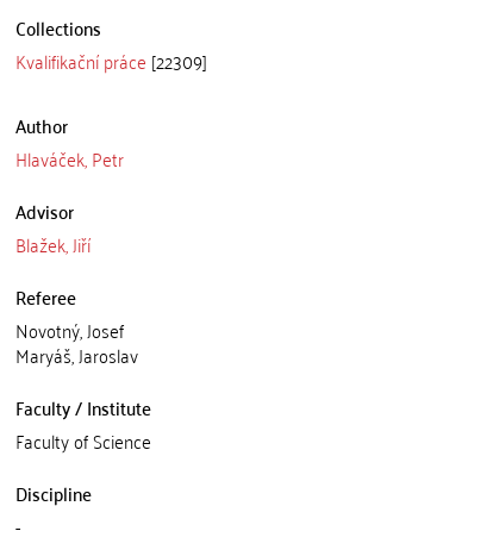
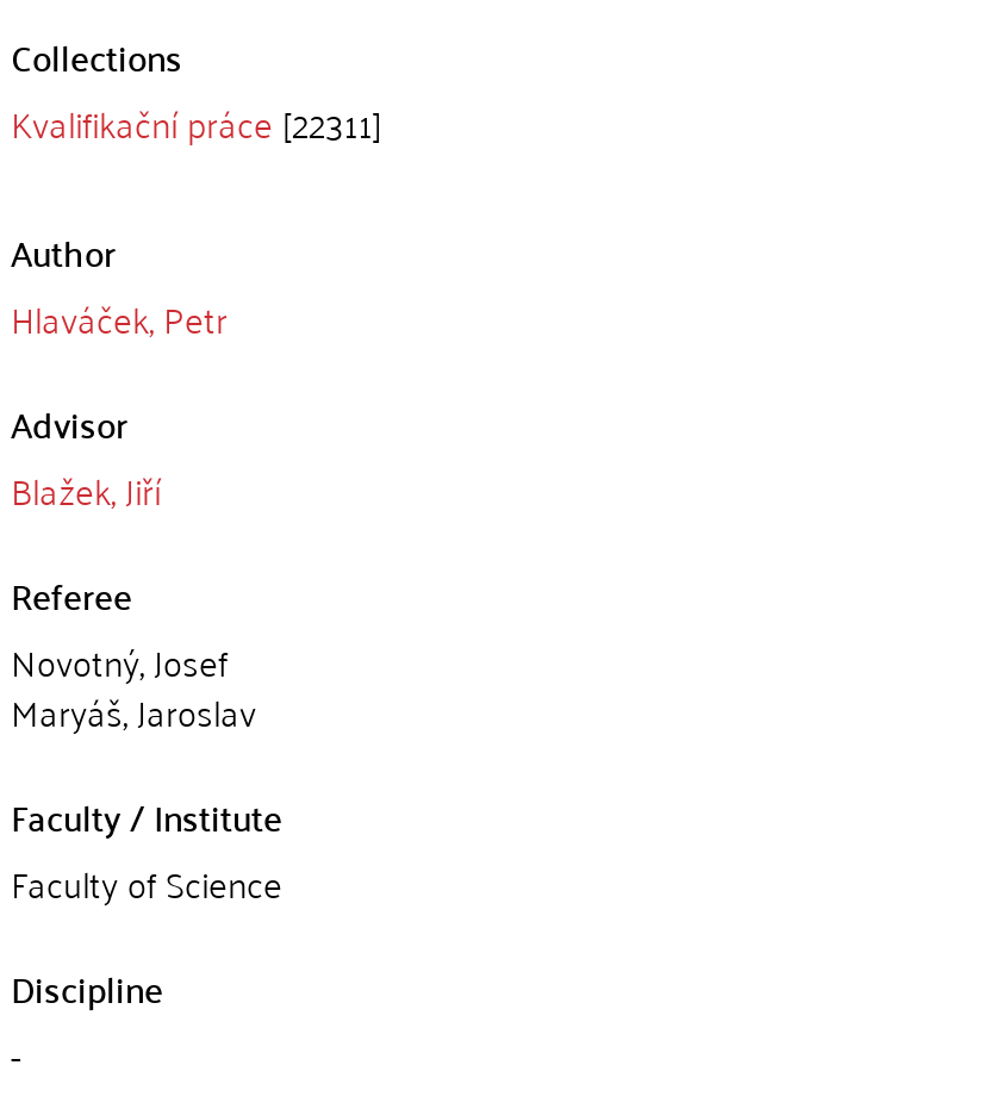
[15,44,207,77] Kvalifikační práce [22309] -> [11,87,382,154] Kvalifikační práce [22311]

